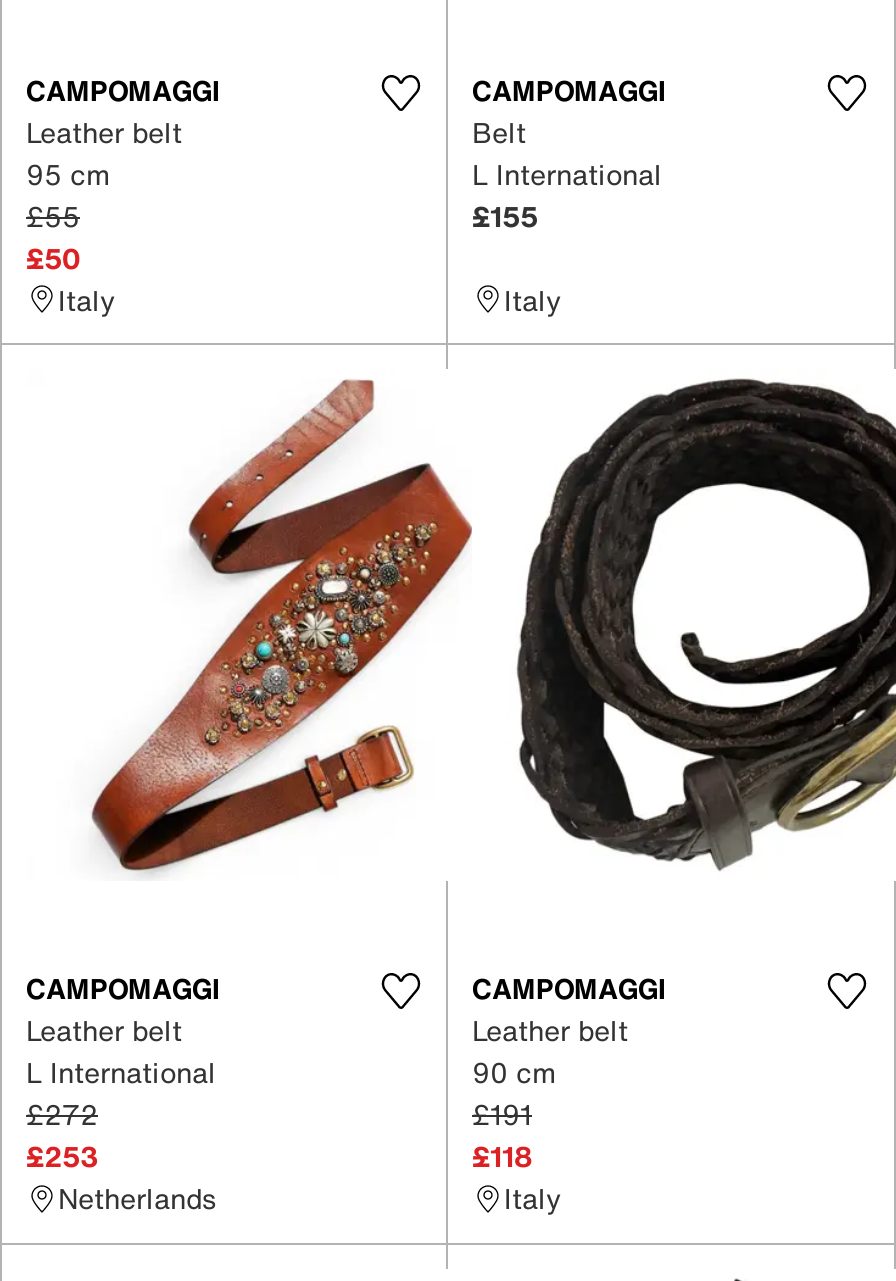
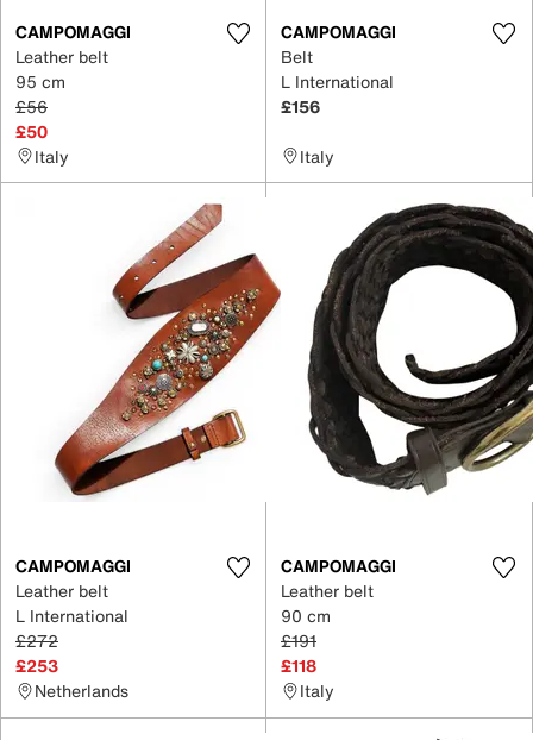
[26,194,80,236] £55 -> [15,93,48,118] £56
[472,194,538,236] £155 -> [281,93,320,118] £156

